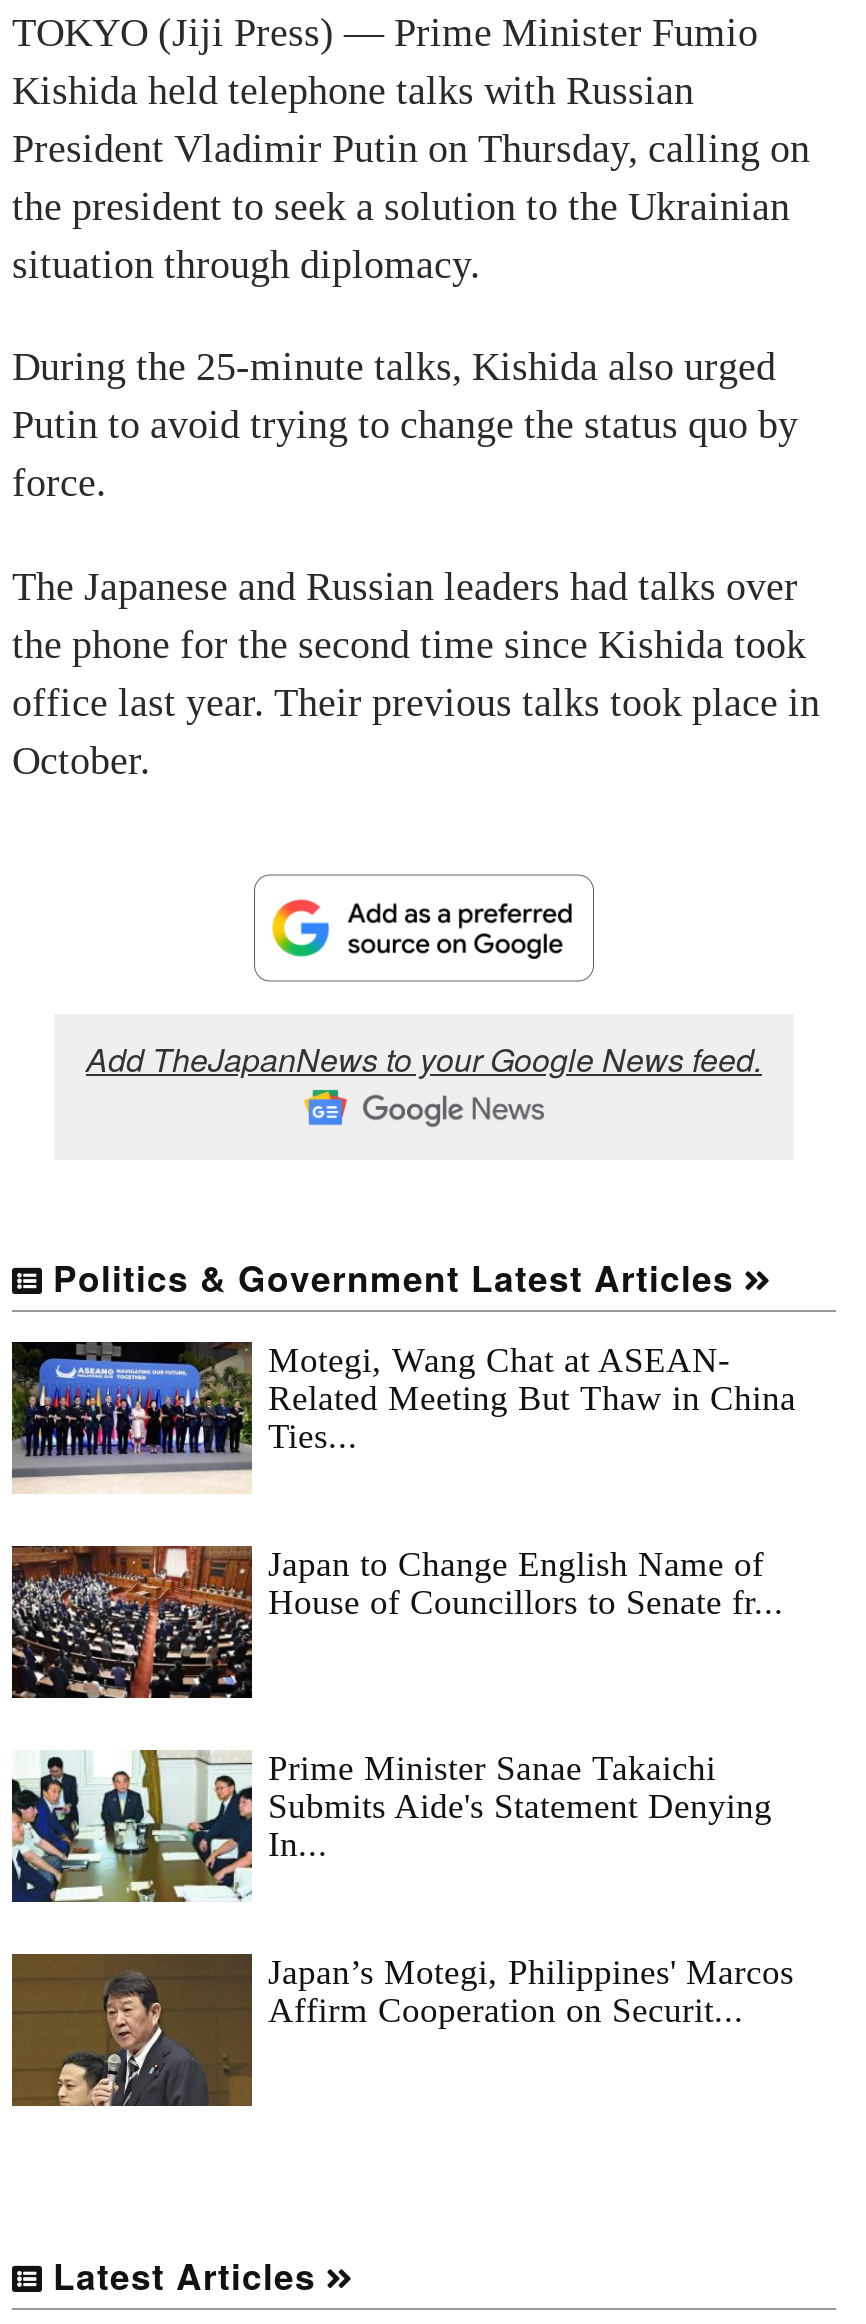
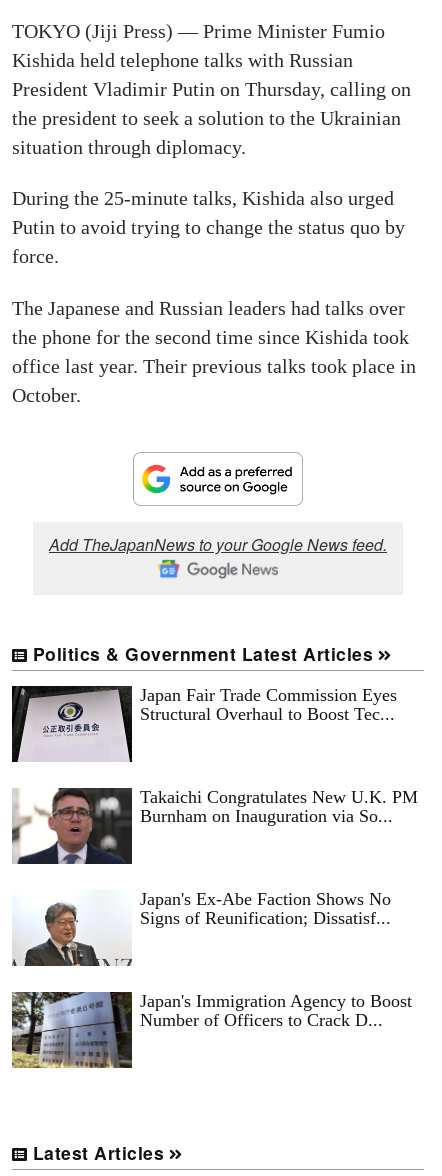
[10,1340,796,1494] [image] | Motegi, Wang Chat at ASEAN- | Related Meeting But Thaw in China | Ties... -> [11,685,397,763] [image] | Japan Fair Trade Commission Eyes | Structural Overhaul to Boost Tec...
[10,1544,784,1700] [image] | Japan to Change English Name of | House of Councillors to Senate fr... -> [12,787,418,865] [image] | Takaichi Congratulates New U.K. PM | Burnham on Inauguration via So...
[10,1748,772,1904] [image] | Prime Minister Sanae Takaichi | Submits Aide's Statement Denying | In... -> [12,889,391,967] [image] | Japan's Ex-Abe Faction Shows No | Signs of Reunification; Dissatisf...
[10,1952,794,2108] [image] | Japan’s Motegi, Philippines' Marcos | Affirm Cooperation on Securit... -> [11,991,412,1069] [image] | Japan's Immigration Agency to Boost | Number of Officers to Crack D...

